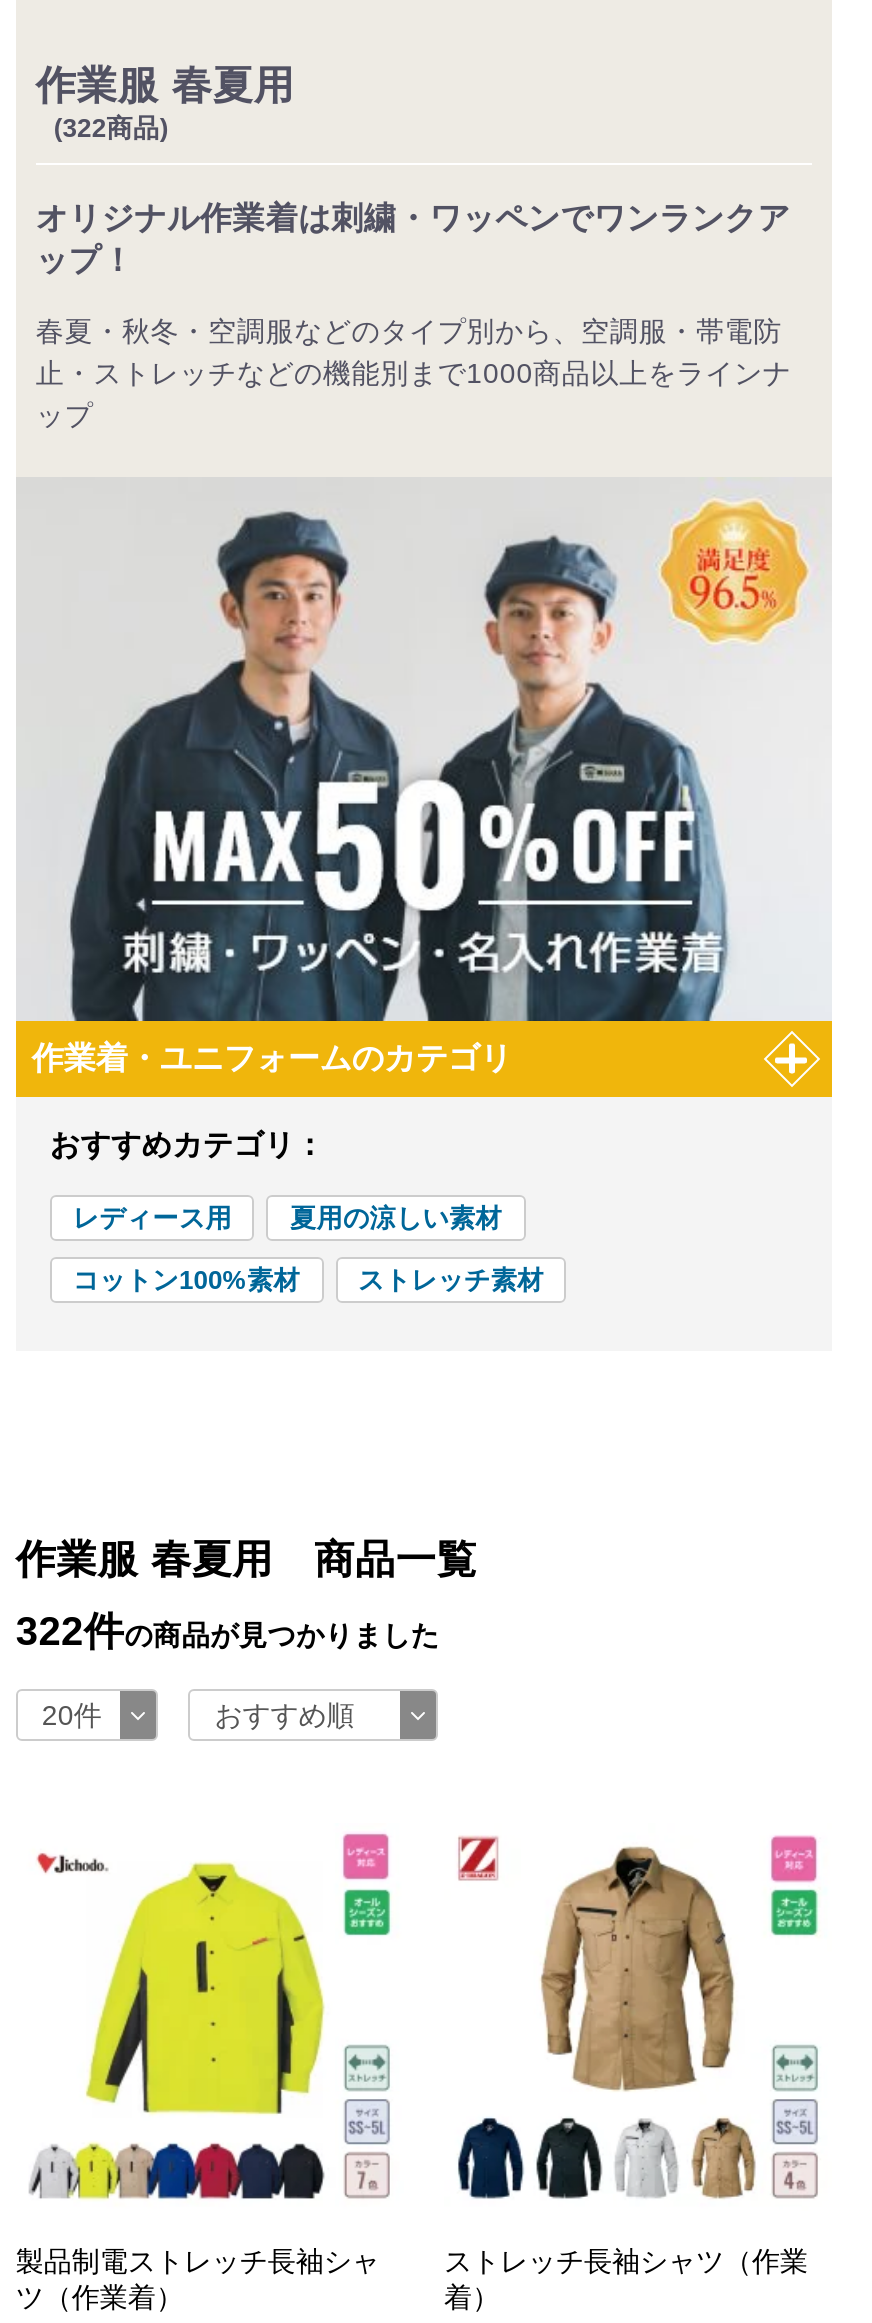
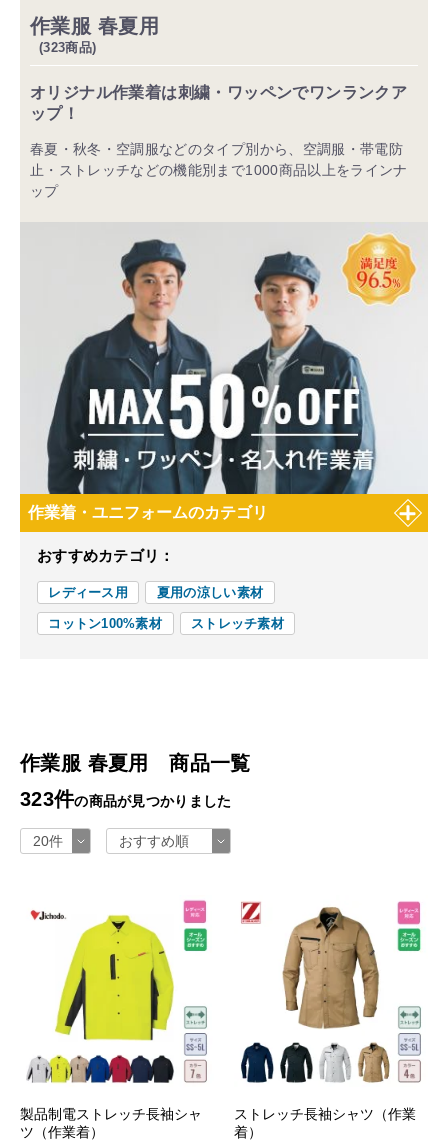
[54,113,168,143] (322商品) -> [39,40,96,55] (323商品)
[16,1609,439,1653] 322件の商品が見つかりました -> [20,788,232,810] 323件の商品が見つかりました

